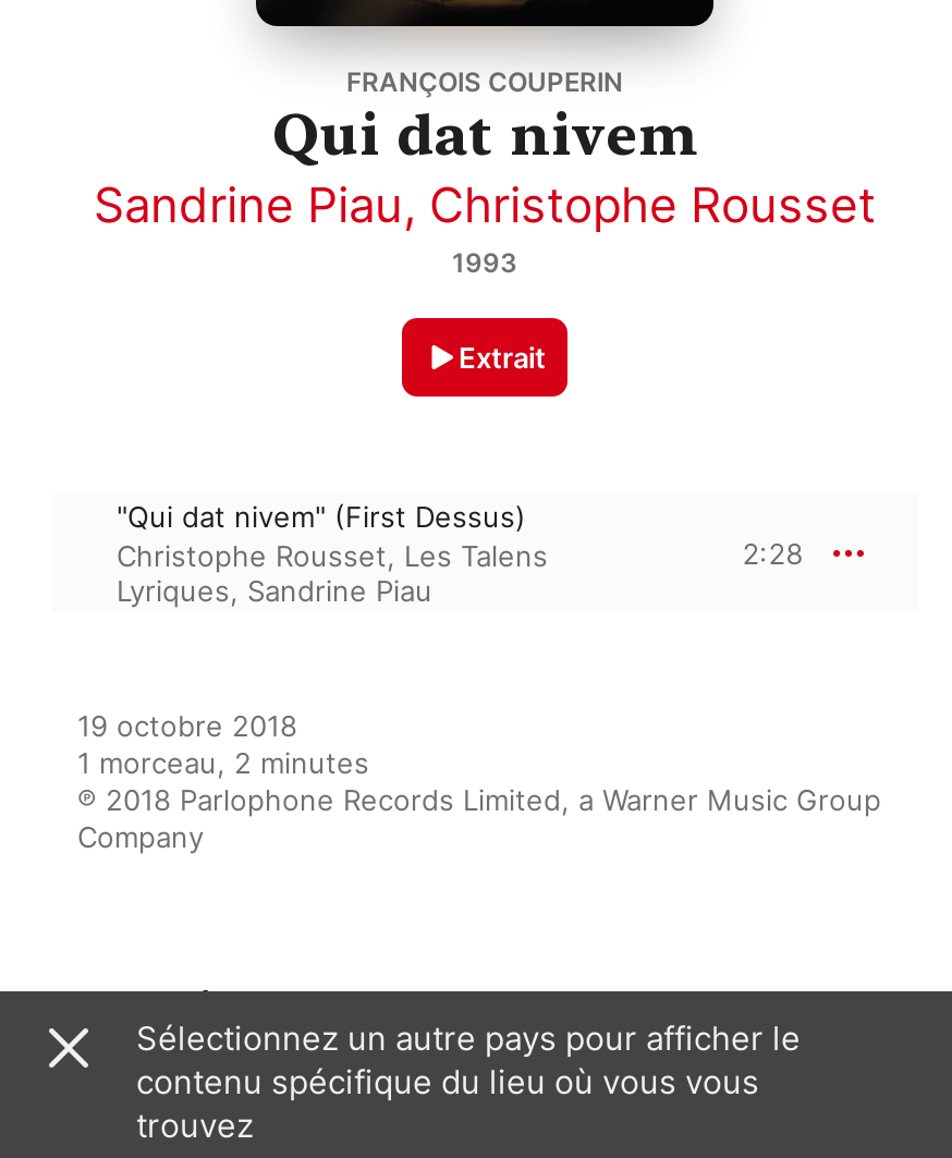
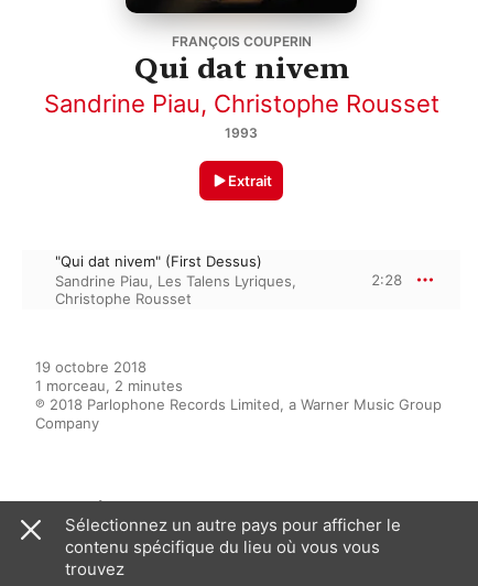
[117,538,548,608] Christophe Rousset, Les Talens | Lyriques, Sandrine Piau -> [55,272,296,307] Sandrine Piau, Les Talens Lyriques, | Christophe Rousset

